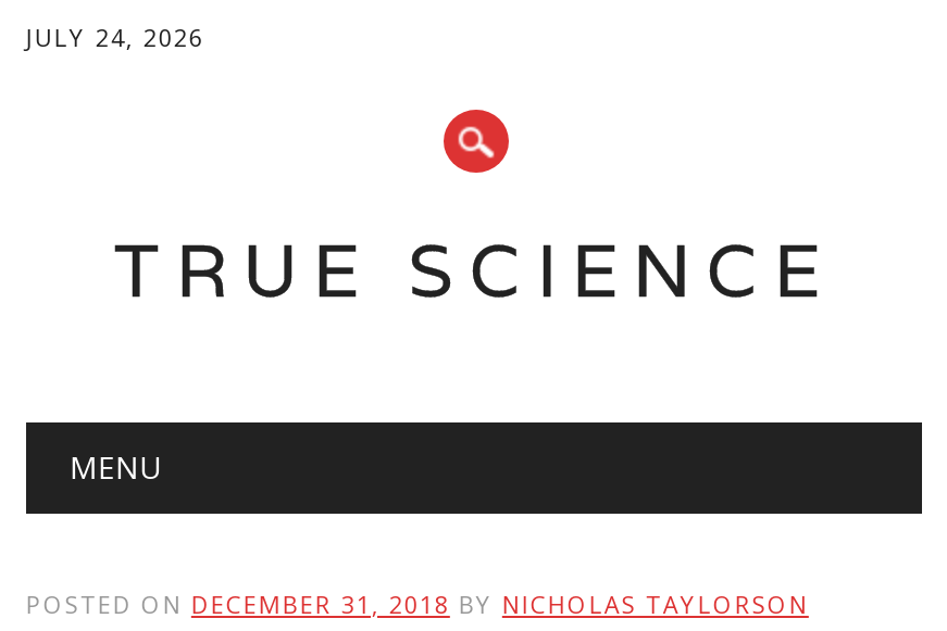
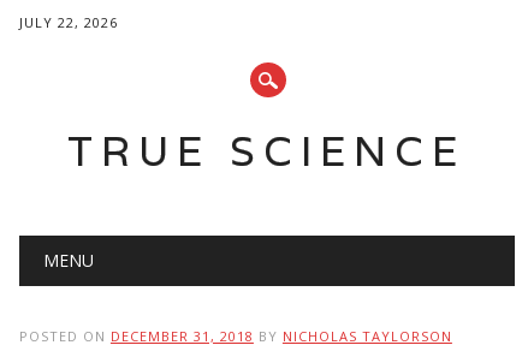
[26,21,204,53] JULY 24, 2026 -> [19,13,118,31] JULY 22, 2026

